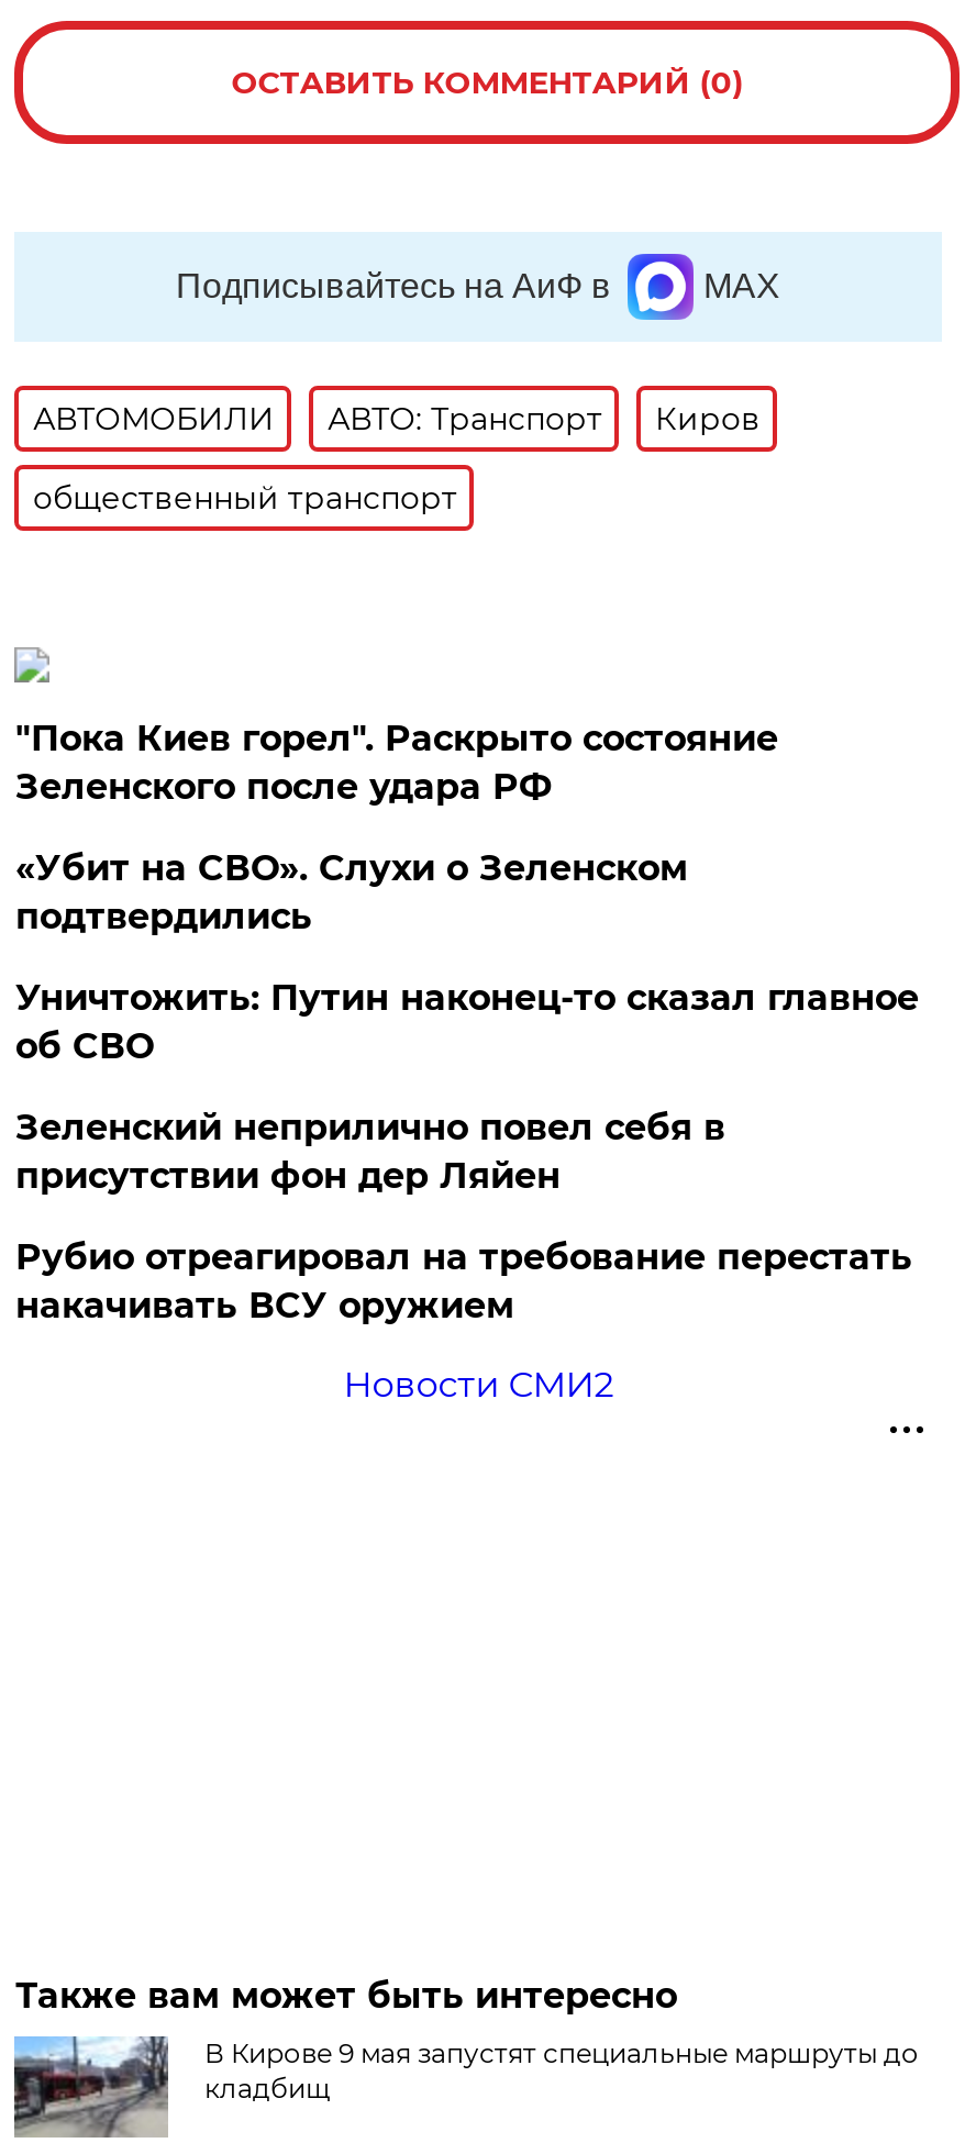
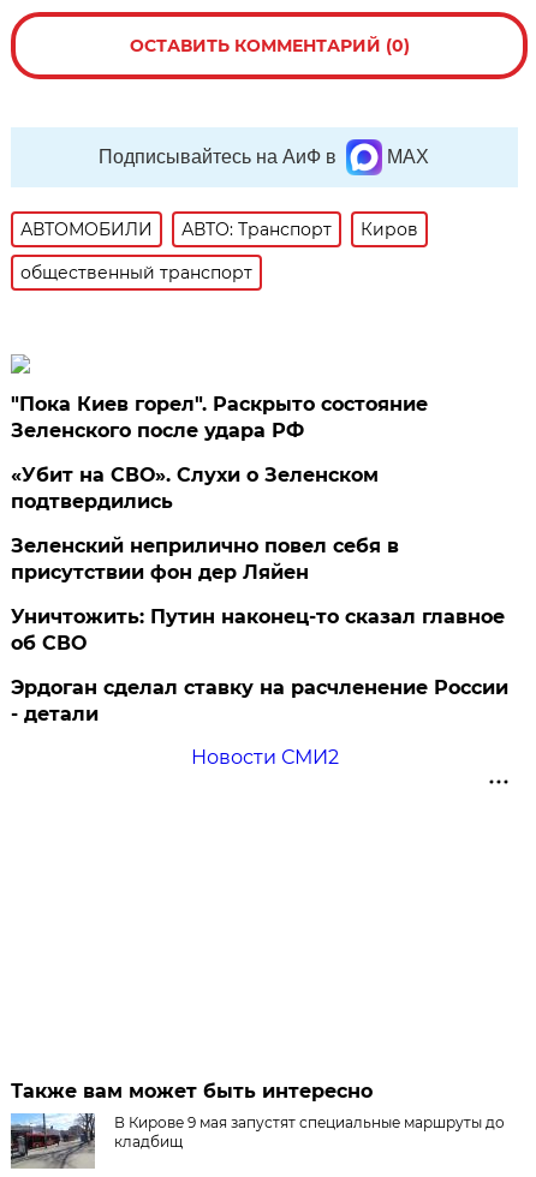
moved [15,977,919,1067] -> [11,605,505,654]: Уничтожить: Путин наконец-то сказал главное | об СВО
moved [15,1106,725,1197] -> [11,534,399,584]: Зеленский неприлично повел cебя в | присутствии фон дер Ляйен
[15,1236,912,1326] Рубио отреагировал на требование перестать | накачивать ВСУ оружием -> [11,676,509,725] Эрдоган сделал ставку на расчленение России | - детали

